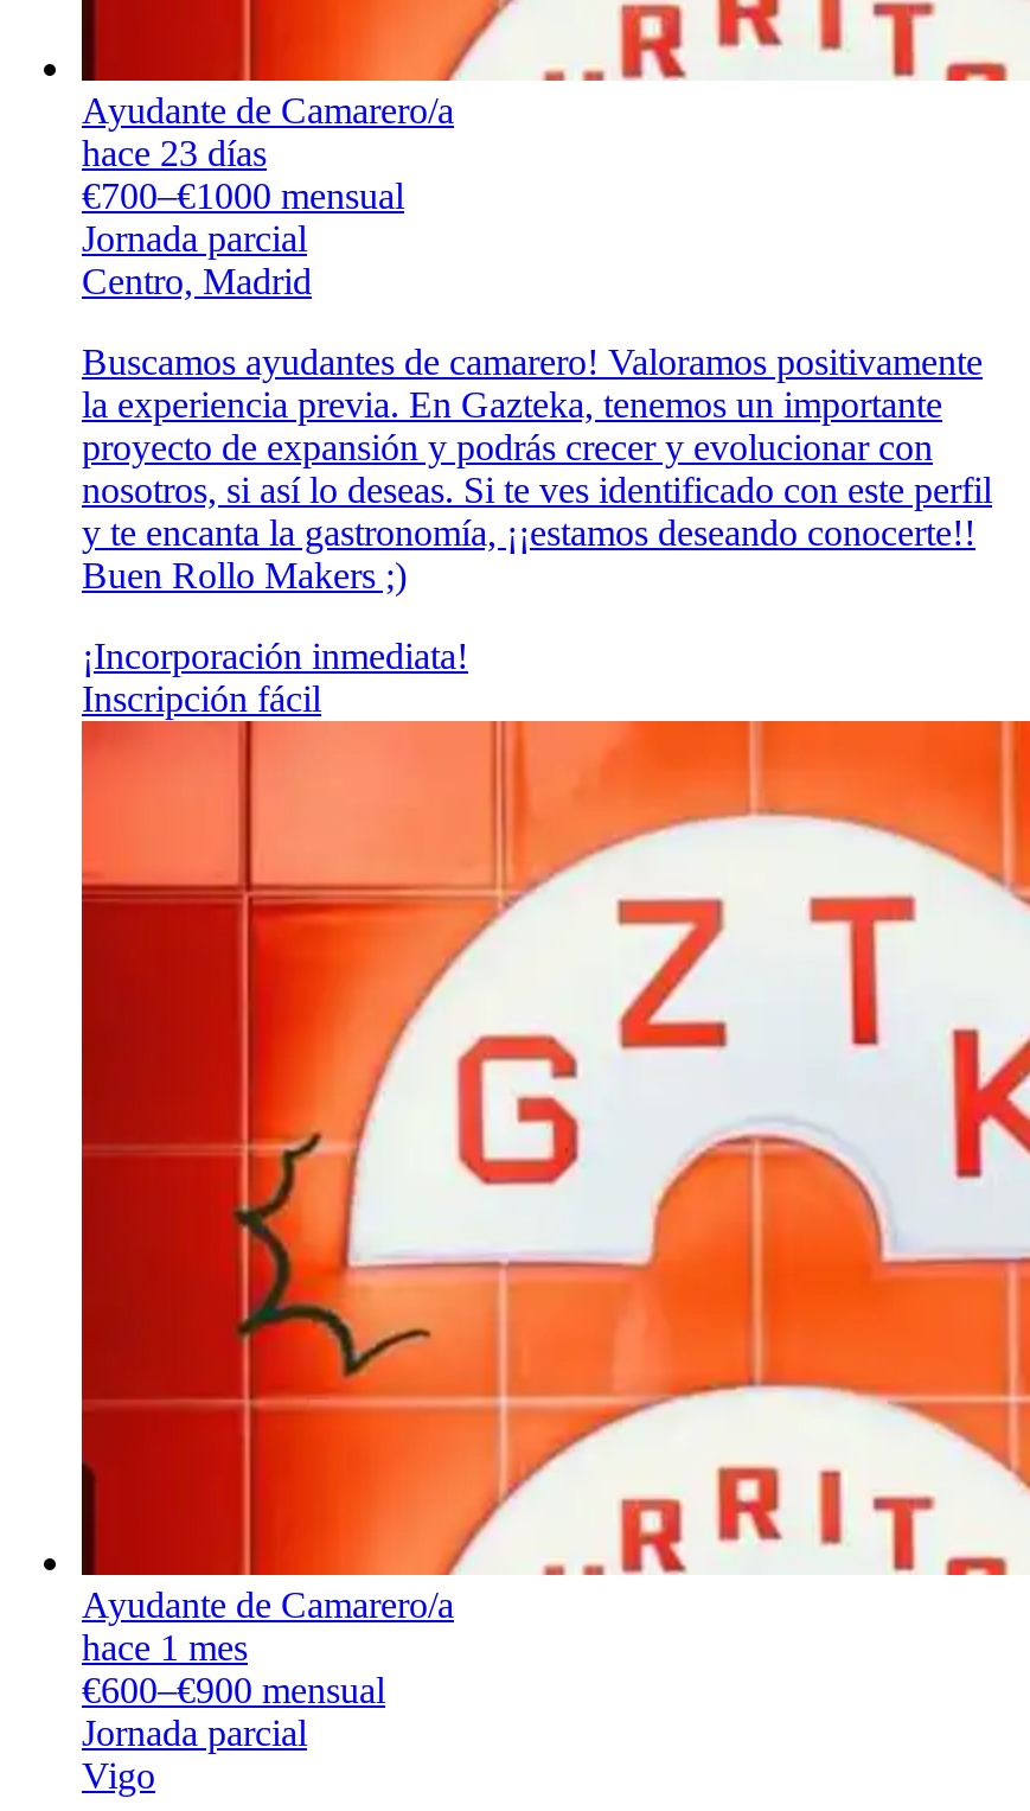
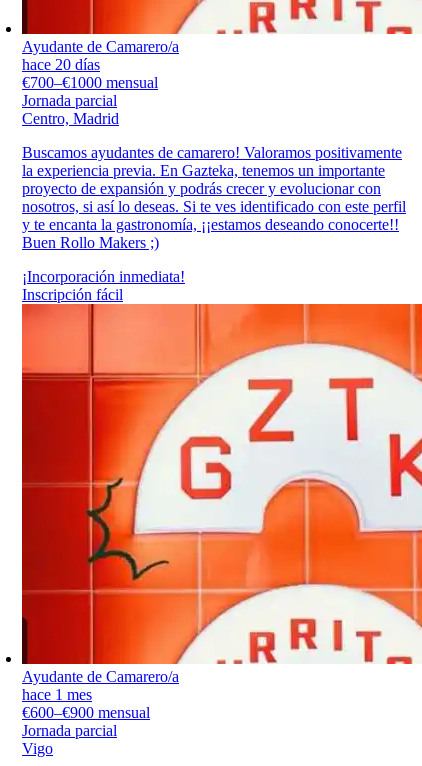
[82,133,267,173] hace 23 días -> [22,56,100,73] hace 20 días

